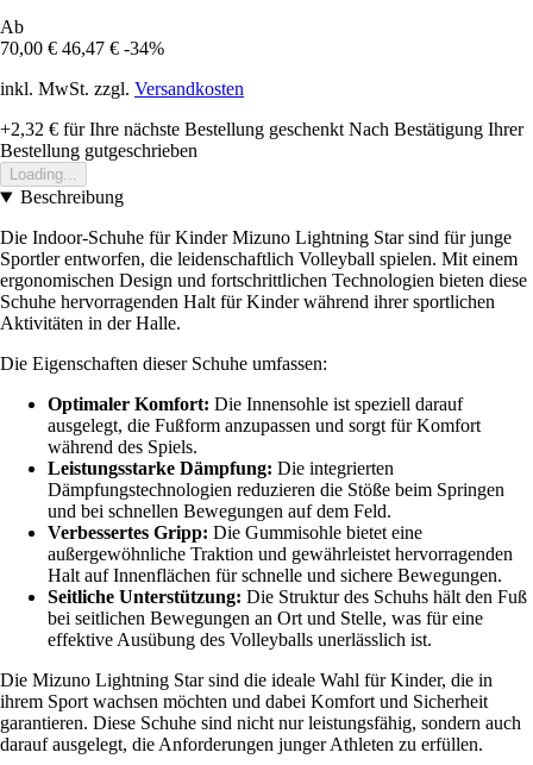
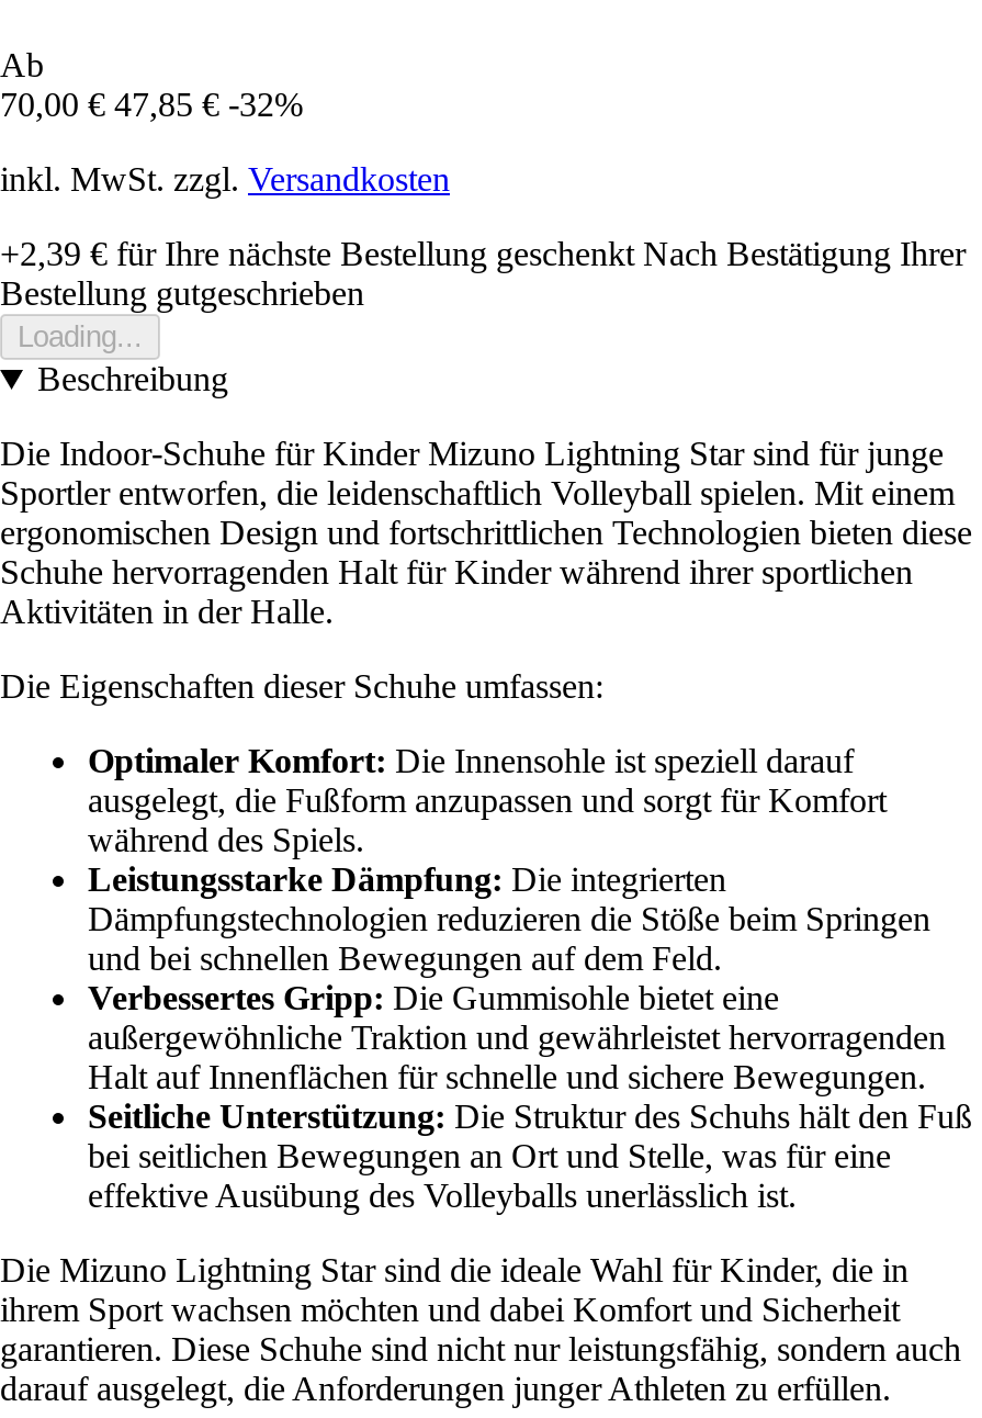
[0,38,164,59] 70,00 € 46,47 € -34% -> [0,86,303,123] 70,00 € 47,85 € -32%
[0,119,523,139] +2,32 €für Ihre nächste Bestellung geschenkt Nach Bestätigung Ihrer -> [0,235,966,273] +2,39 €für Ihre nächste Bestellung geschenkt Nach Bestätigung Ihrer

